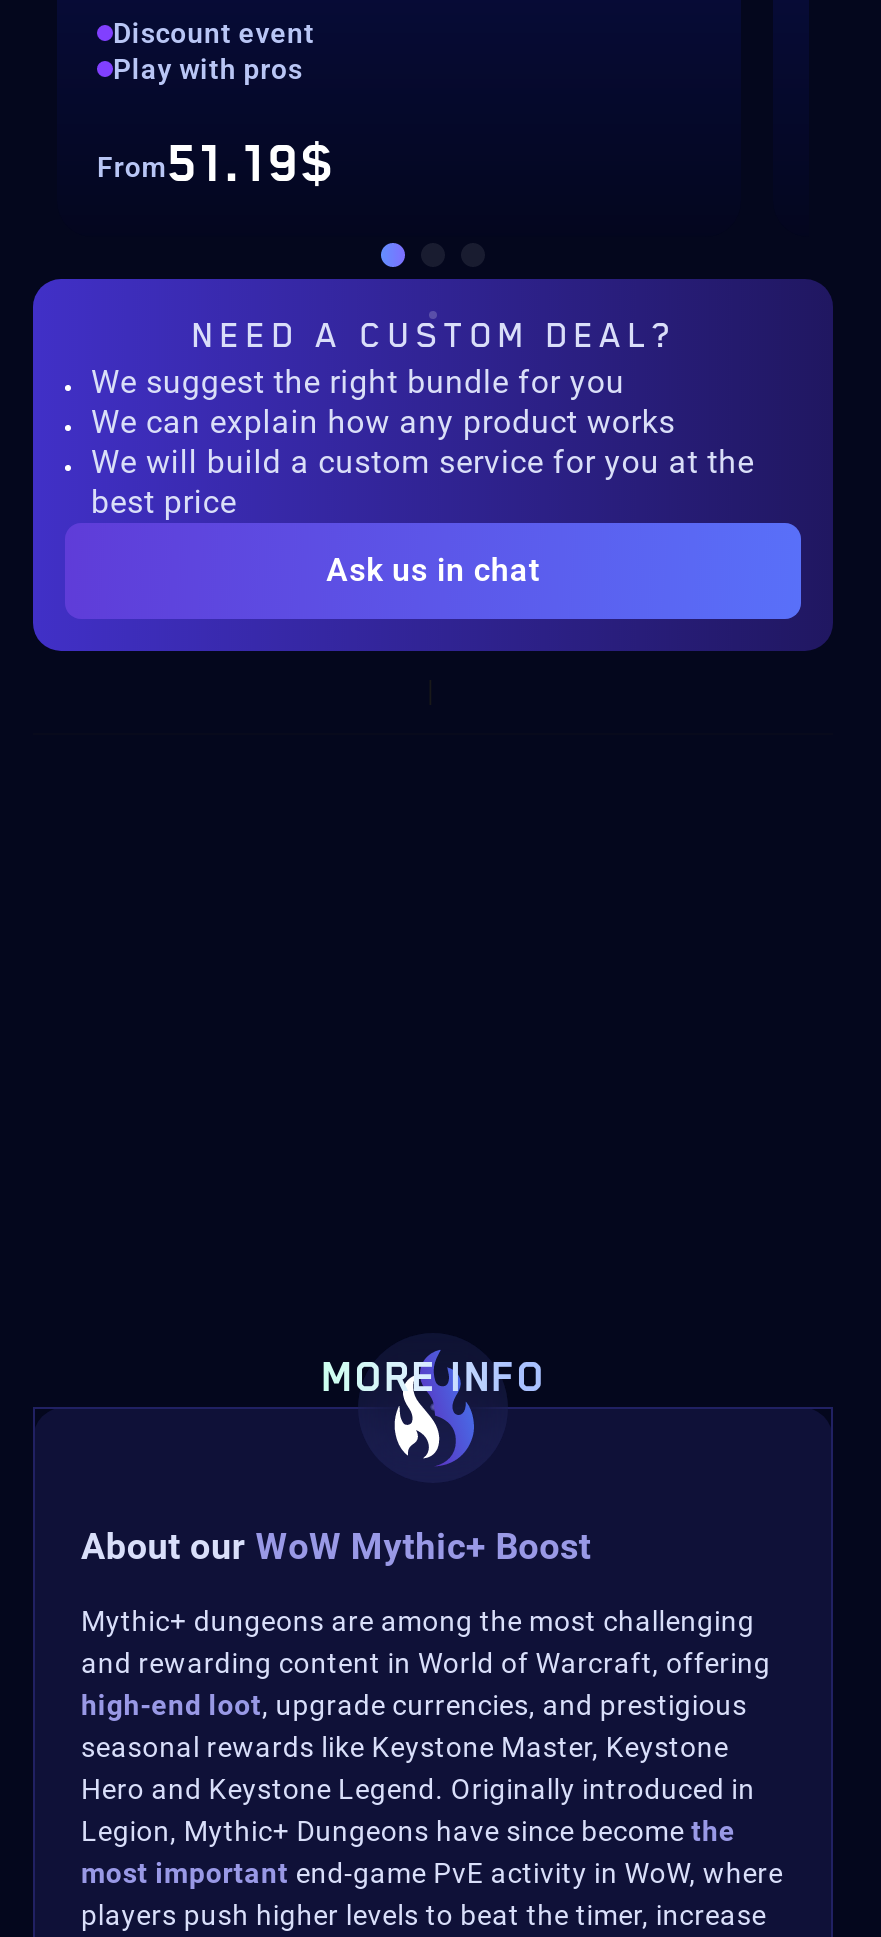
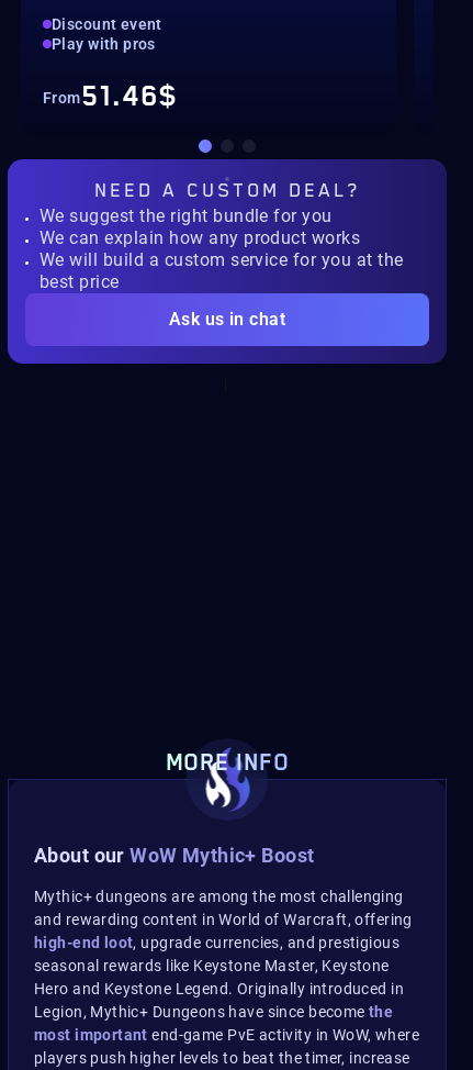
[97,135,335,197] From51.19$ -> [43,80,178,114] From51.46$

